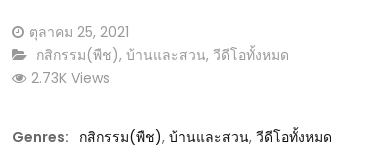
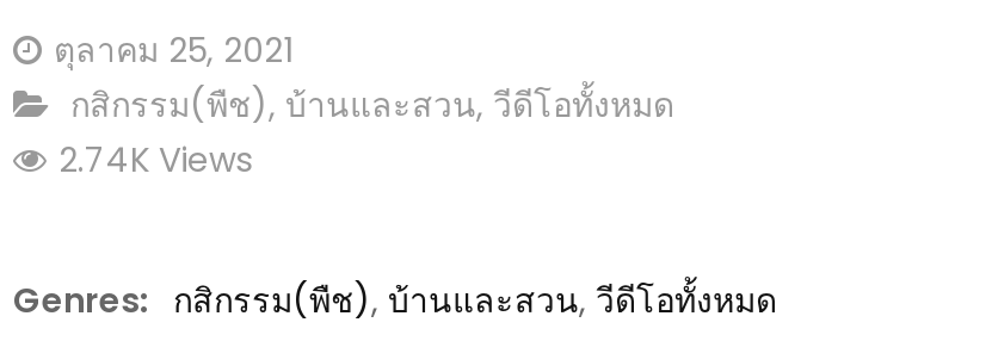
[31,68,110,88] 2.73K Views -> [58,136,252,184] 2.74K Views

